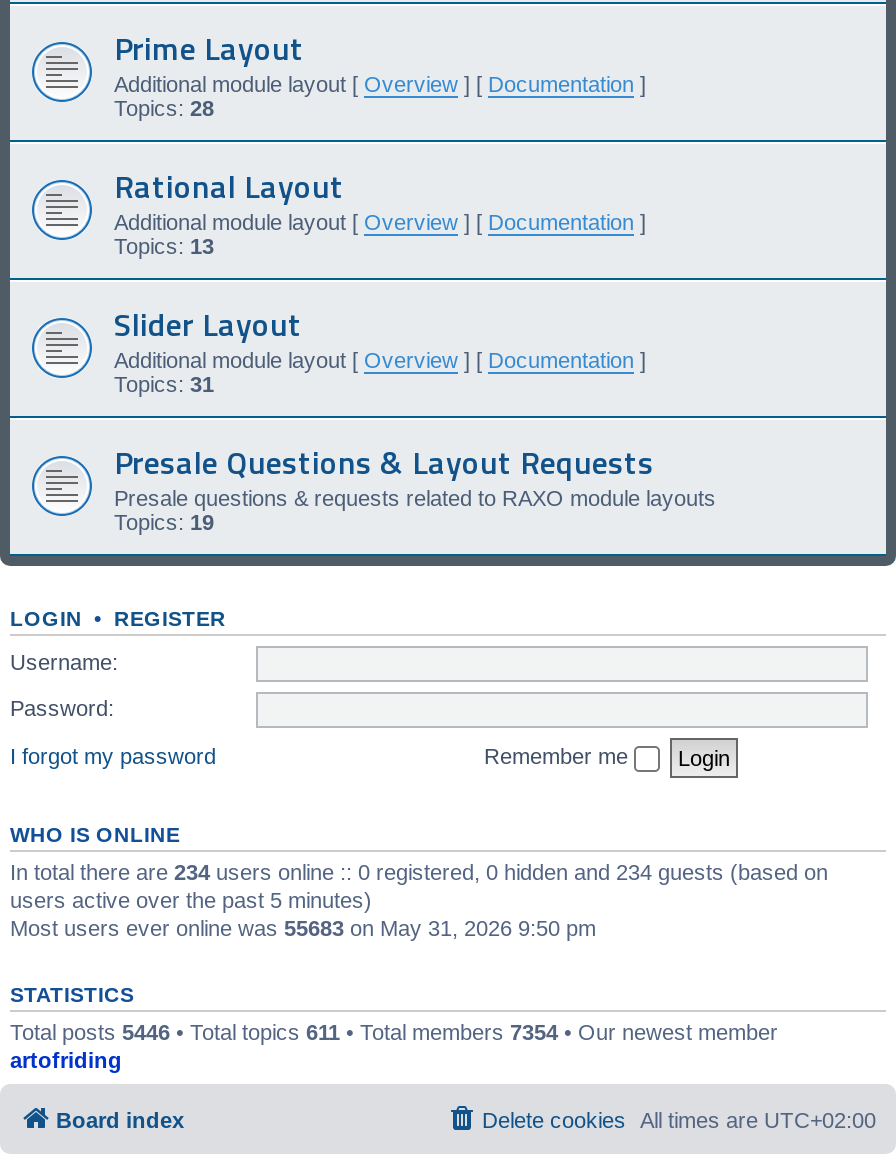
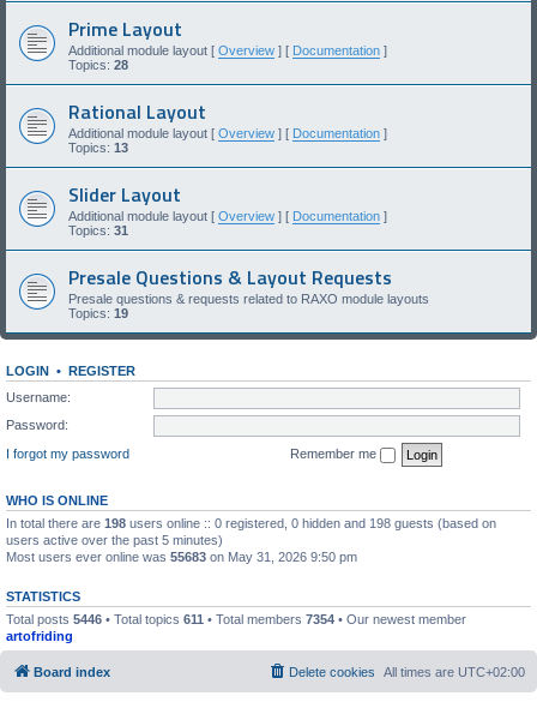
[10,859,828,883] In total there are 234 users online :: 0 registered, 0 hidden and 234 guests (based on -> [6,515,496,530] In total there are 198 users online :: 0 registered, 0 hidden and 198 guests (based on

